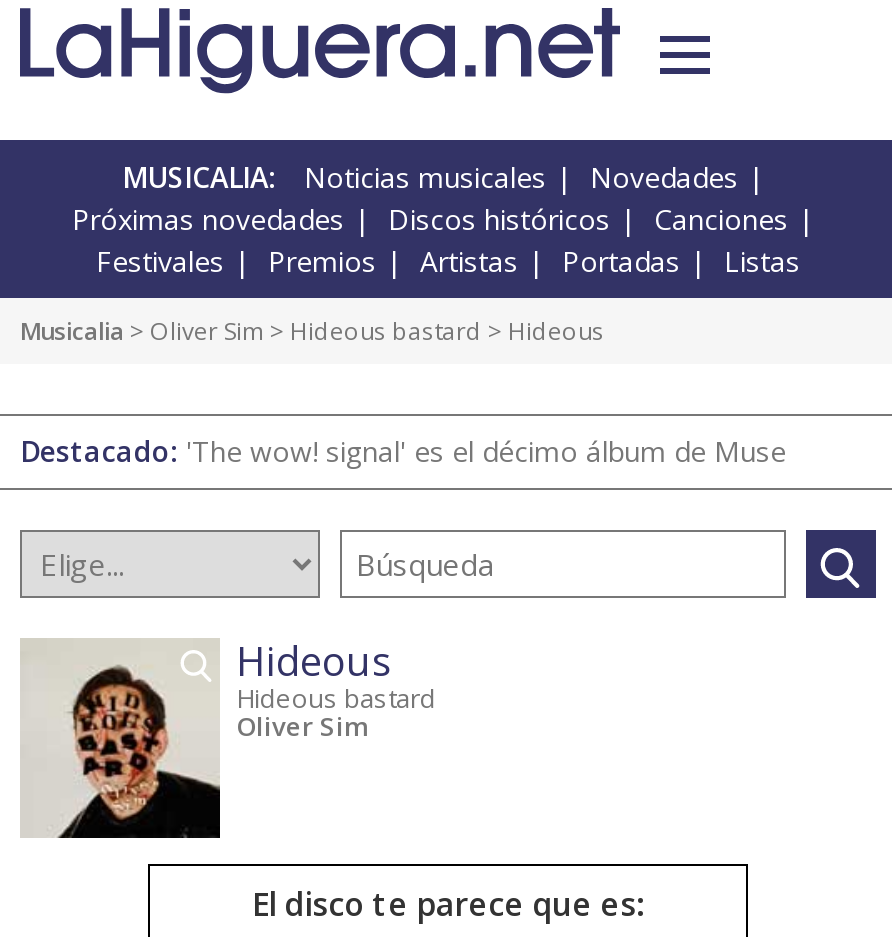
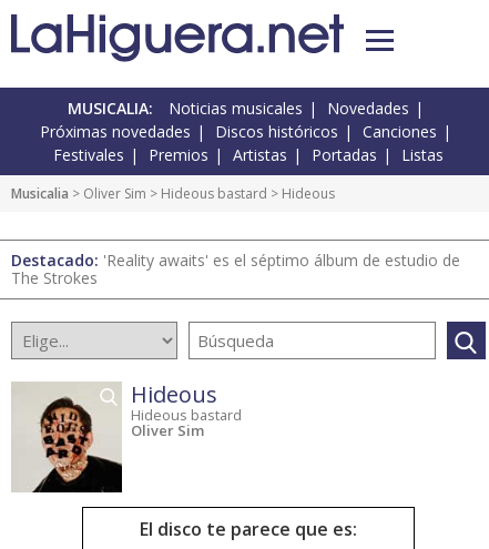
[20,432,786,470] Destacado: 'The wow! signal' es el décimo álbum de Muse -> [11,250,460,289] Destacado: 'Reality awaits' es el séptimo álbum de estudio de | The Strokes

